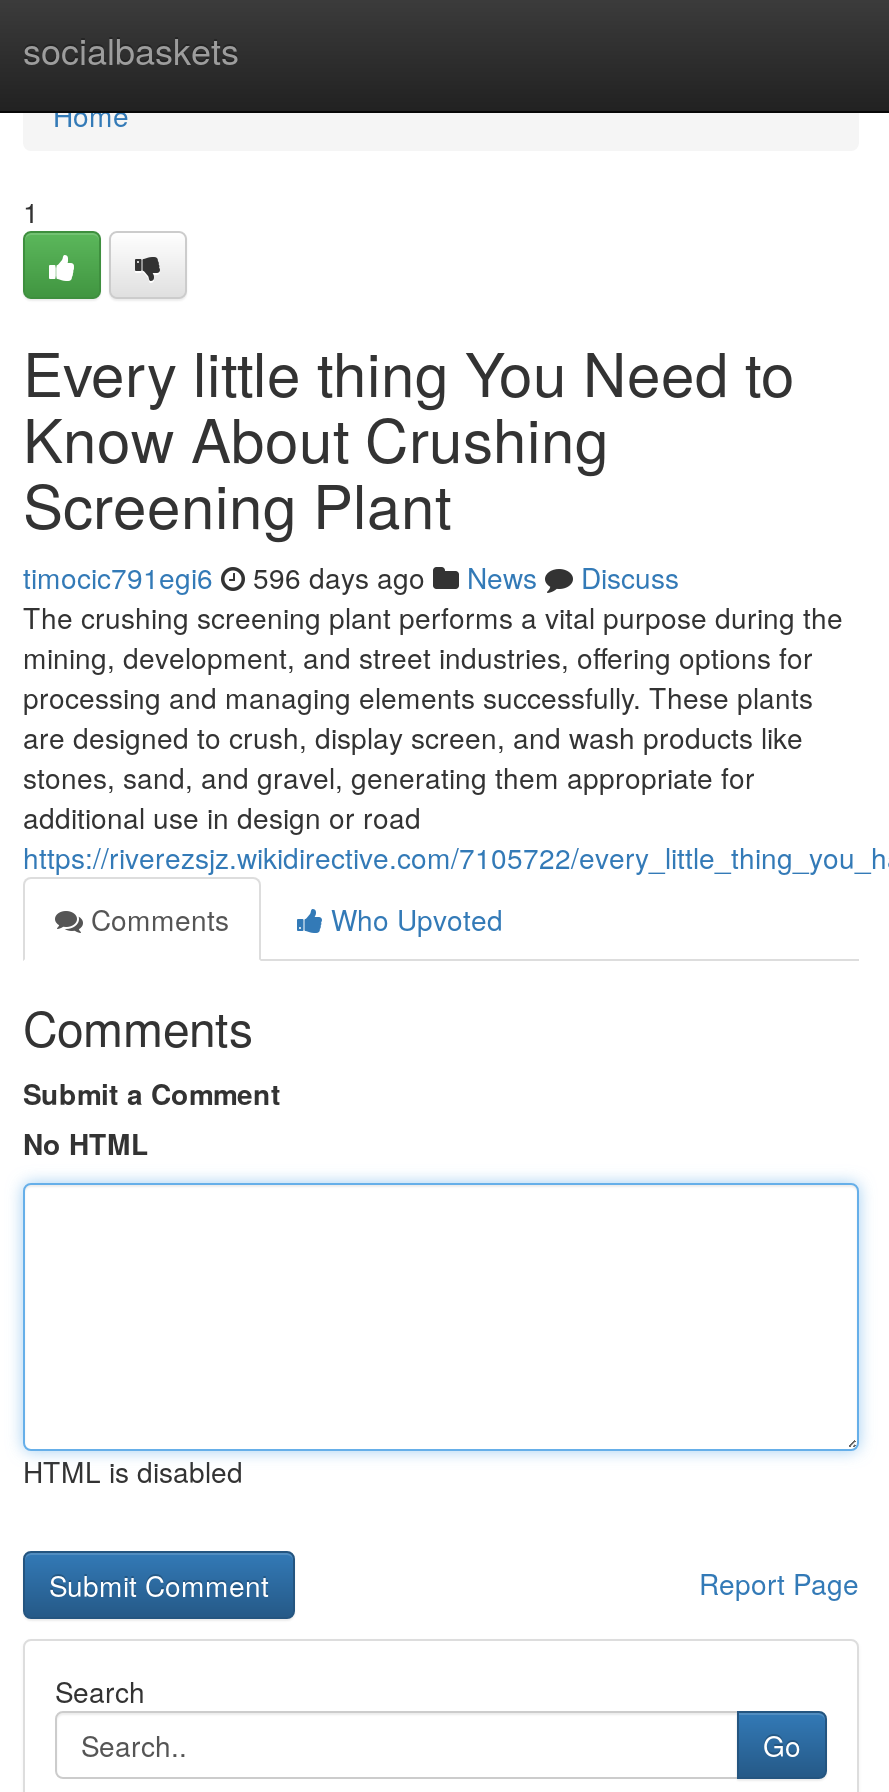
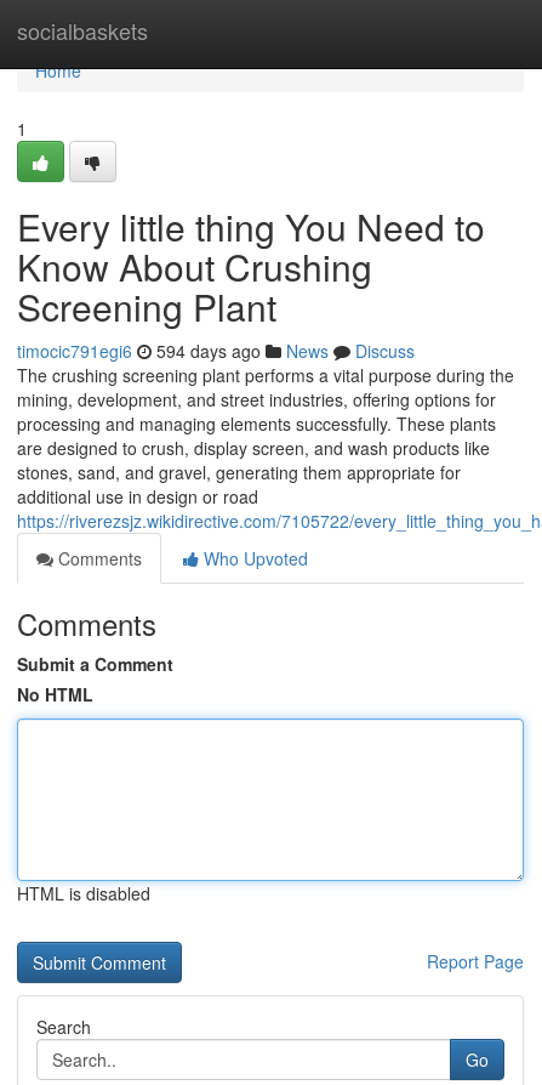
[23,557,679,597] timocic791egi6 596 days ago News Discuss -> [17,339,415,363] timocic791egi6 594 days ago News Discuss

